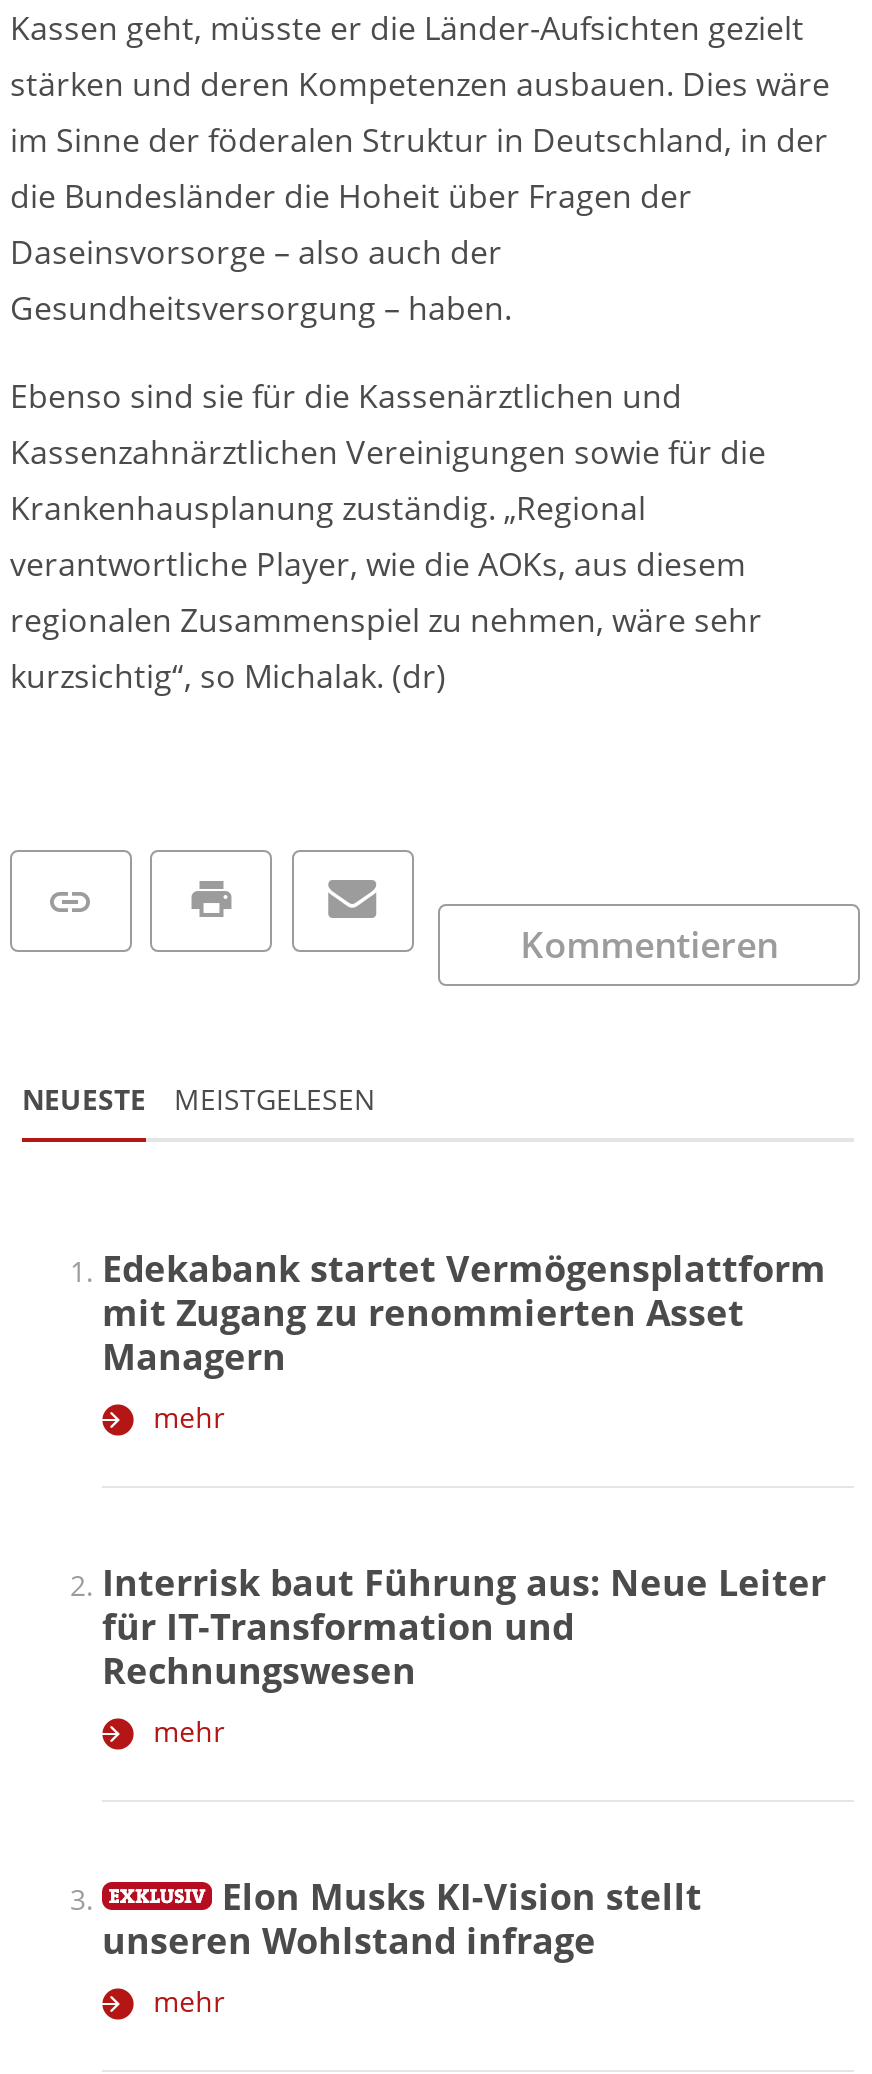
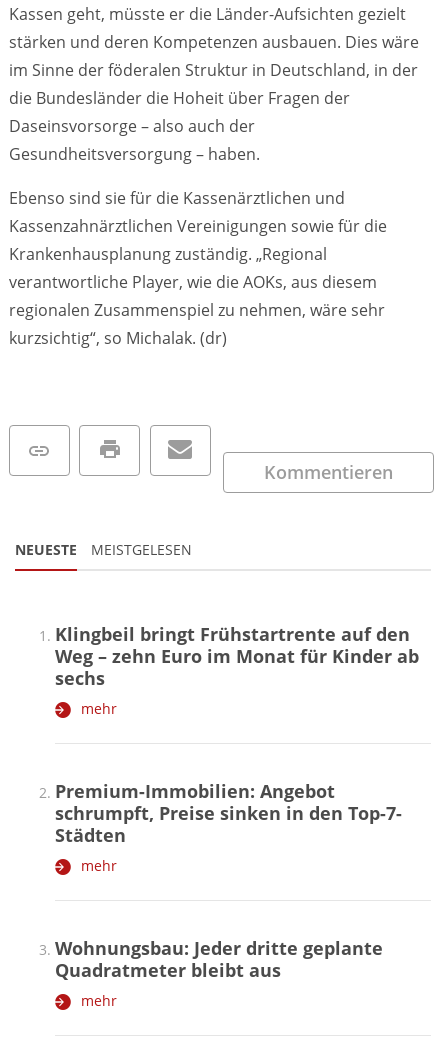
[102,1244,826,1380] Edekabank startet Vermögensplattform | mit Zugang zu renommierten Asset | Managern -> [55,622,419,690] Klingbeil bringt Frühstartrente auf den | Weg – zehn Euro im Monat für Kinder ab | sechs
[102,1558,826,1694] Interrisk baut Führung aus: Neue Leiter | für IT-Transformation und | Rechnungswesen -> [55,779,402,847] Premium-Immobilien: Angebot | schrumpft, Preise sinken in den Top-7- | Städten
[102,1872,702,1964] Elon Musks KI-Vision stellt | unseren Wohlstand infrage -> [55,936,383,982] Wohnungsbau: Jeder dritte geplante | Quadratmeter bleibt aus

